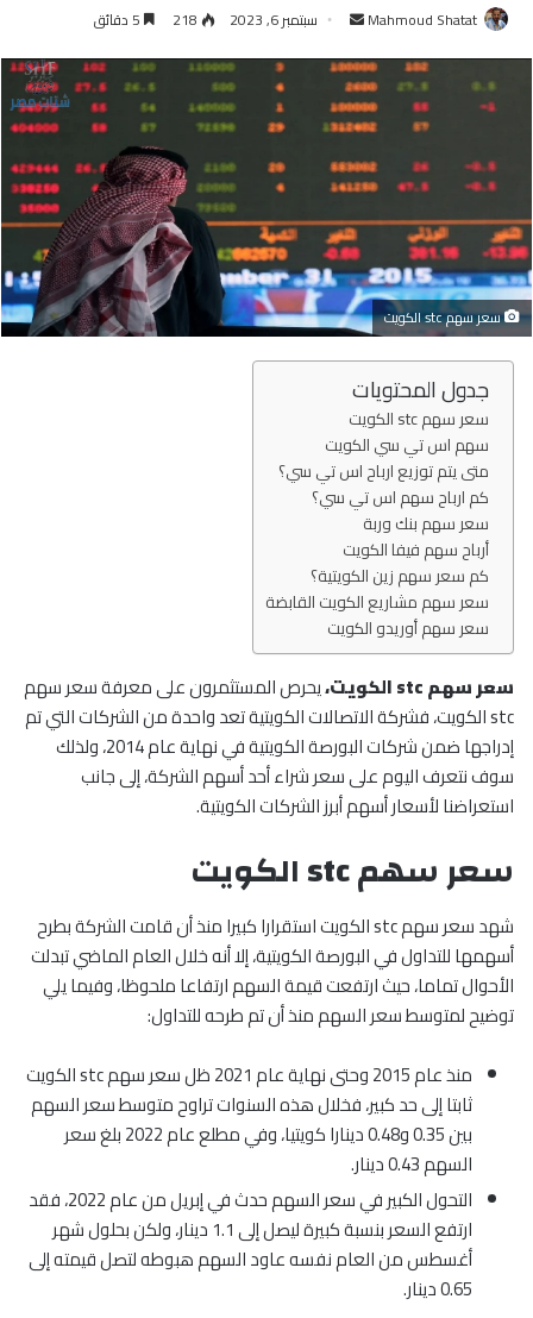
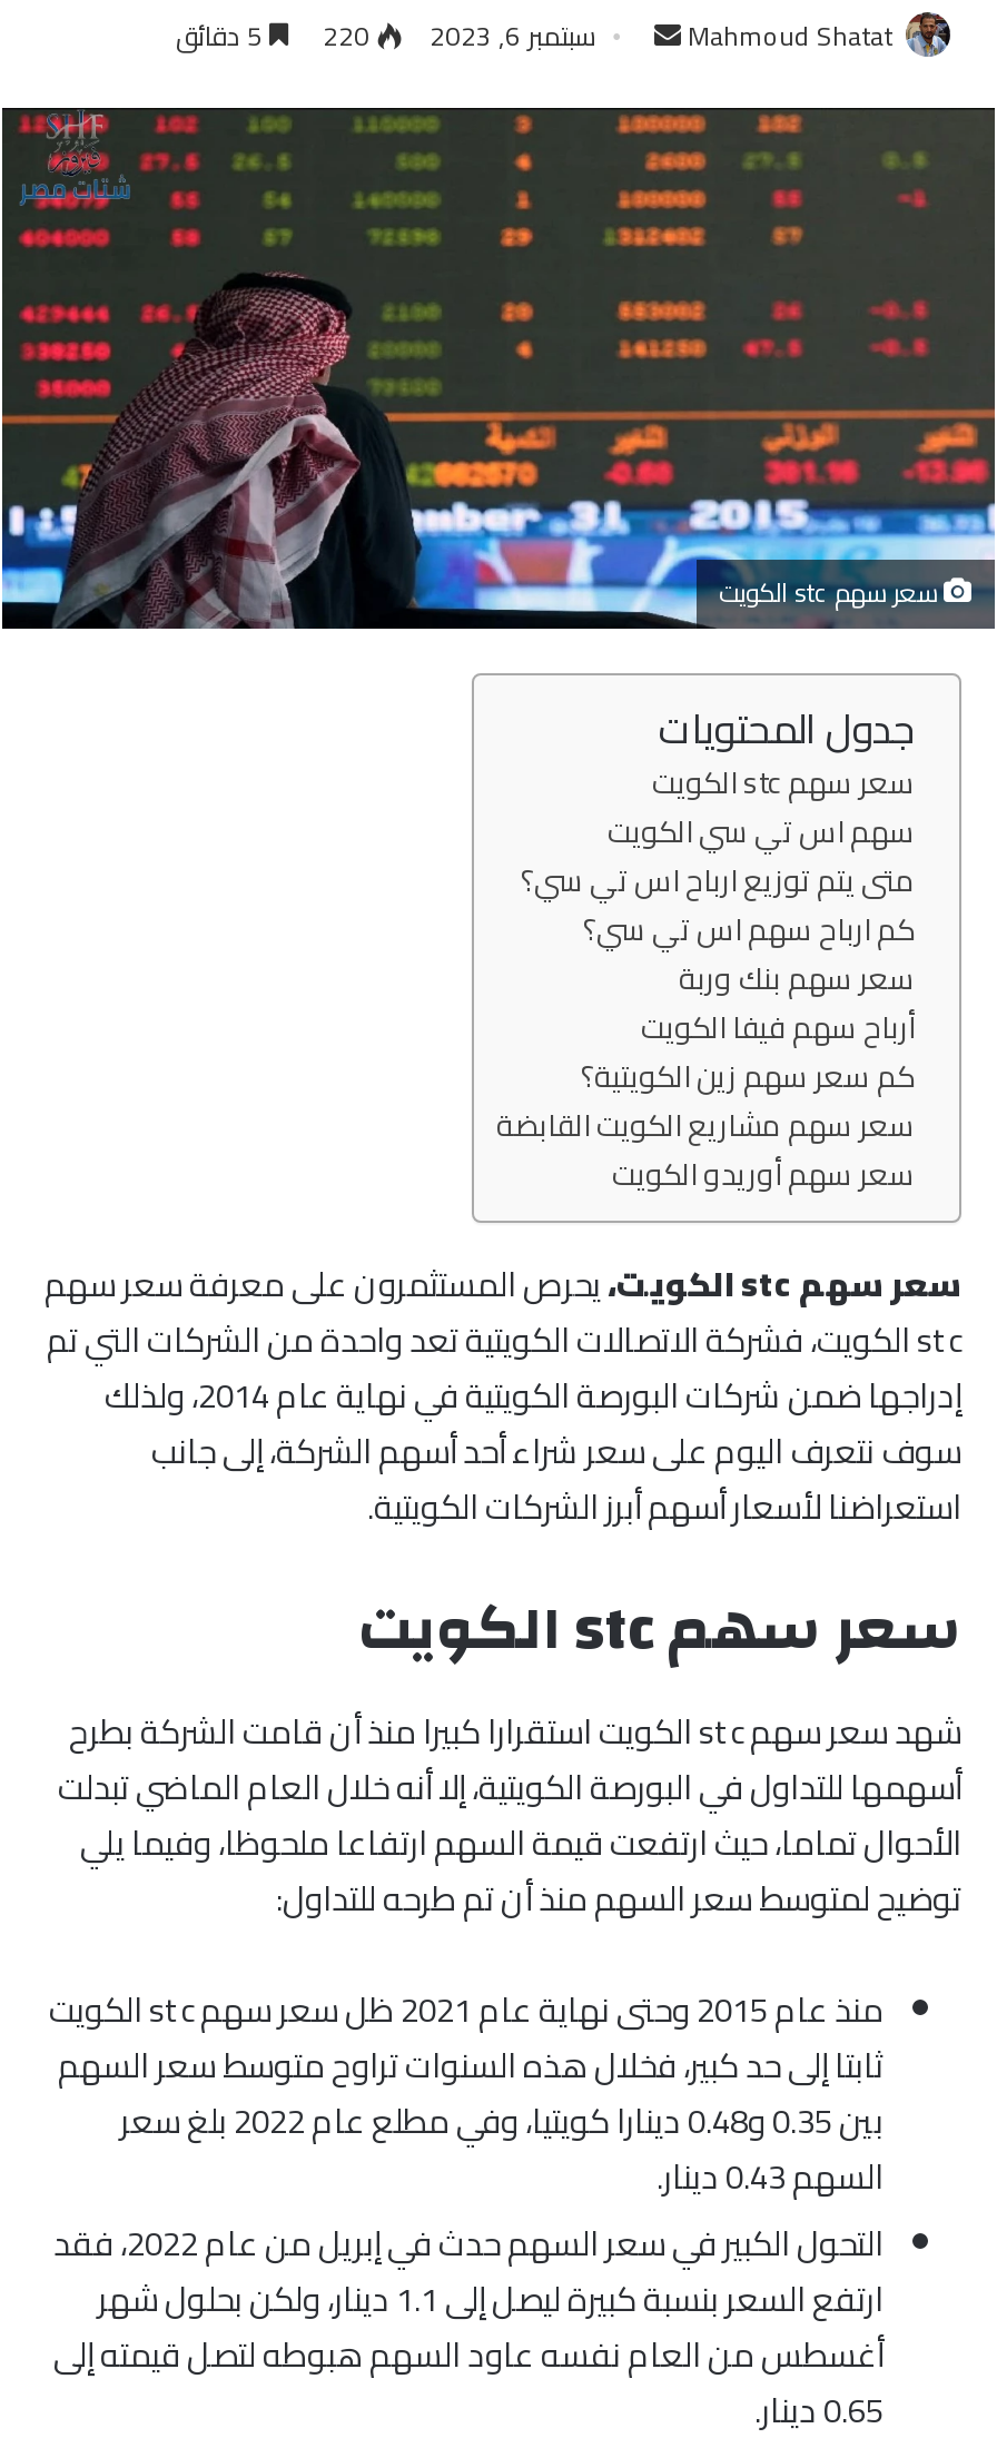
[173,6,197,33] 218 -> [323,10,369,61] 220

